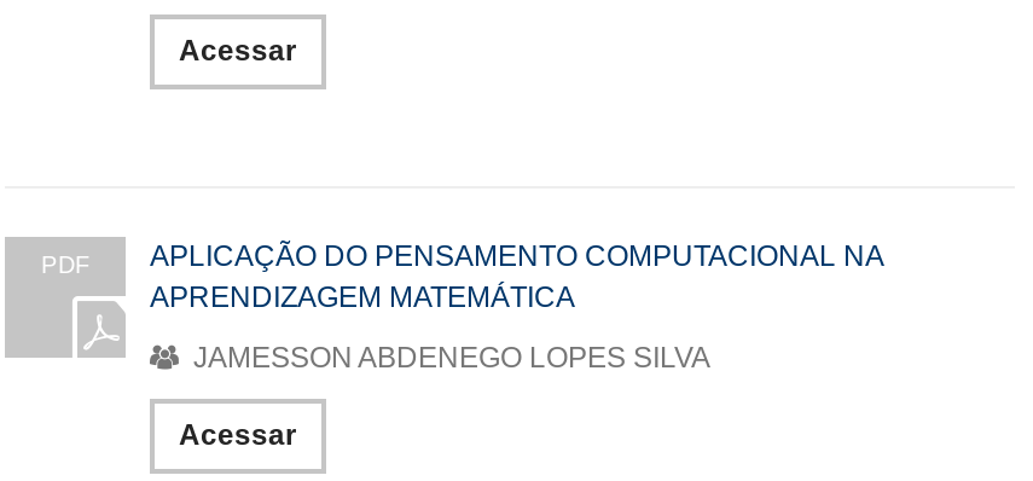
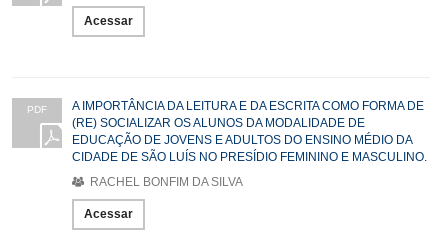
[150,239,882,314] APLICAÇÃO DO PENSAMENTO COMPUTACIONAL NA | APRENDIZAGEM MATEMÁTICA -> [72,99,427,164] A IMPORTÂNCIA DA LEITURA E DA ESCRITA COMO FORMA DE | (RE) SOCIALIZAR OS ALUNOS DA MODALIDADE DE | EDUCAÇÃO DE JOVENS E ADULTOS DO ENSINO MÉDIO DA | CIDADE DE SÃO LUÍS NO PRESÍDIO FEMININO E MASCULINO.
[186,341,710,374] JAMESSON ABDENEGO LOPES SILVA -> [87,175,243,189] RACHEL BONFIM DA SILVA

